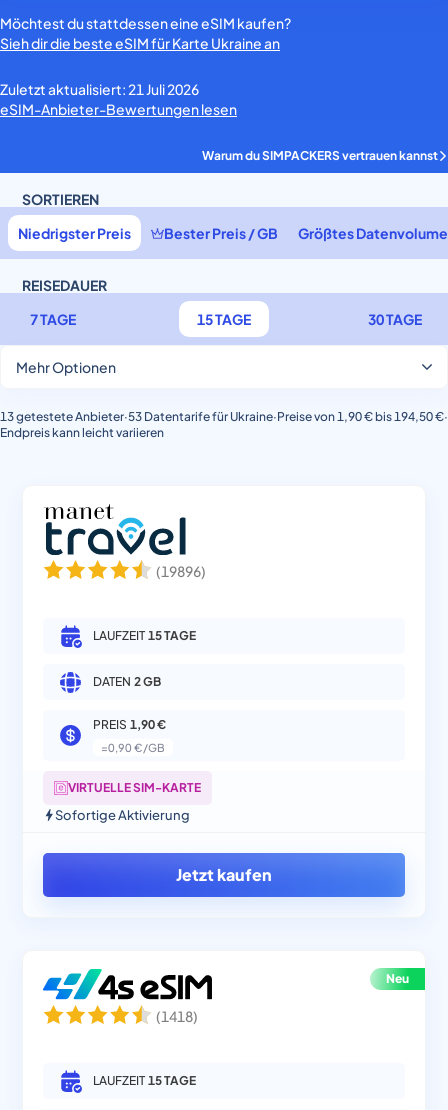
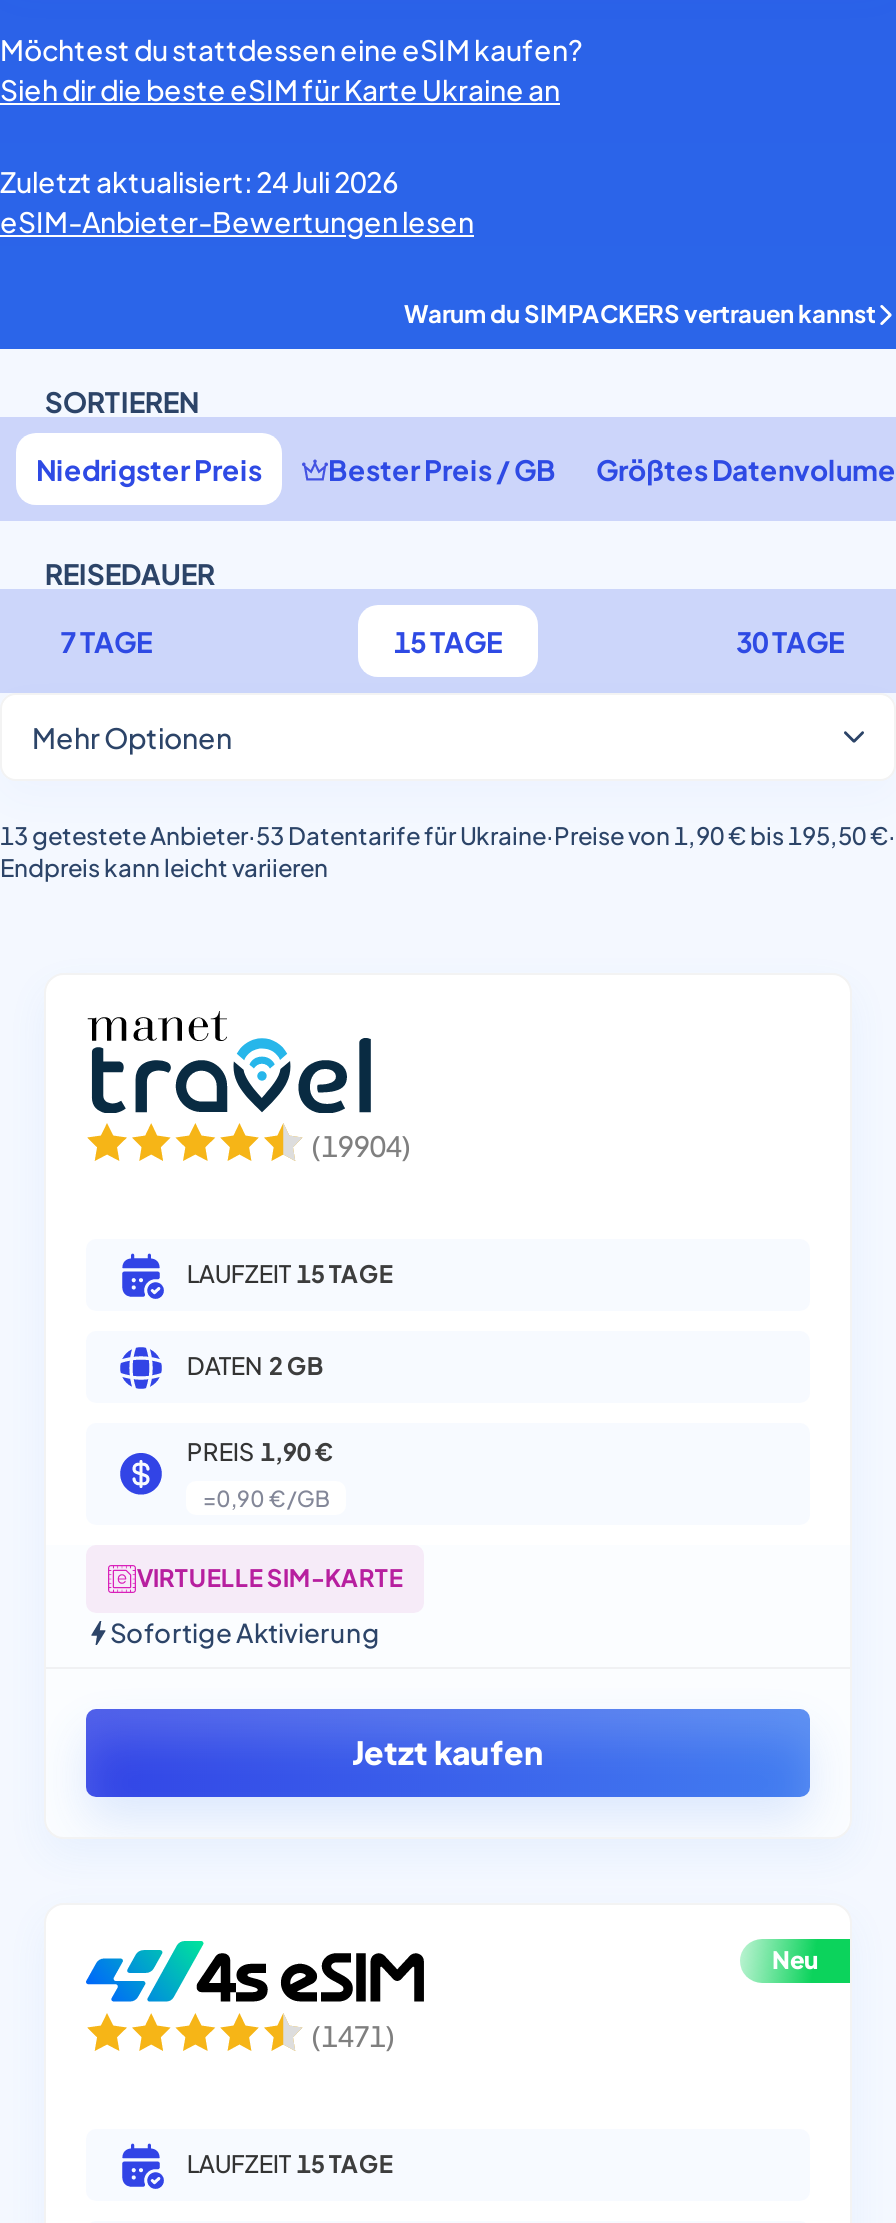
[0,80,199,98] Zuletzt aktualisiert: 21 Juli 2026 -> [0,164,398,200] Zuletzt aktualisiert: 24 Juli 2026
[0,409,448,424] 13 getestete Anbieter·53 Datentarife für Ukraine·Preise von 1,90 € bis 194,50 €· -> [0,822,896,852] 13 getestete Anbieter·53 Datentarife für Ukraine·Preise von 1,90 € bis 195,50 €·
[156,562,206,580] (19896) -> [312,1127,412,1163] (19904)
[156,1007,198,1025] (1418) -> [312,2017,396,2053] (1471)

